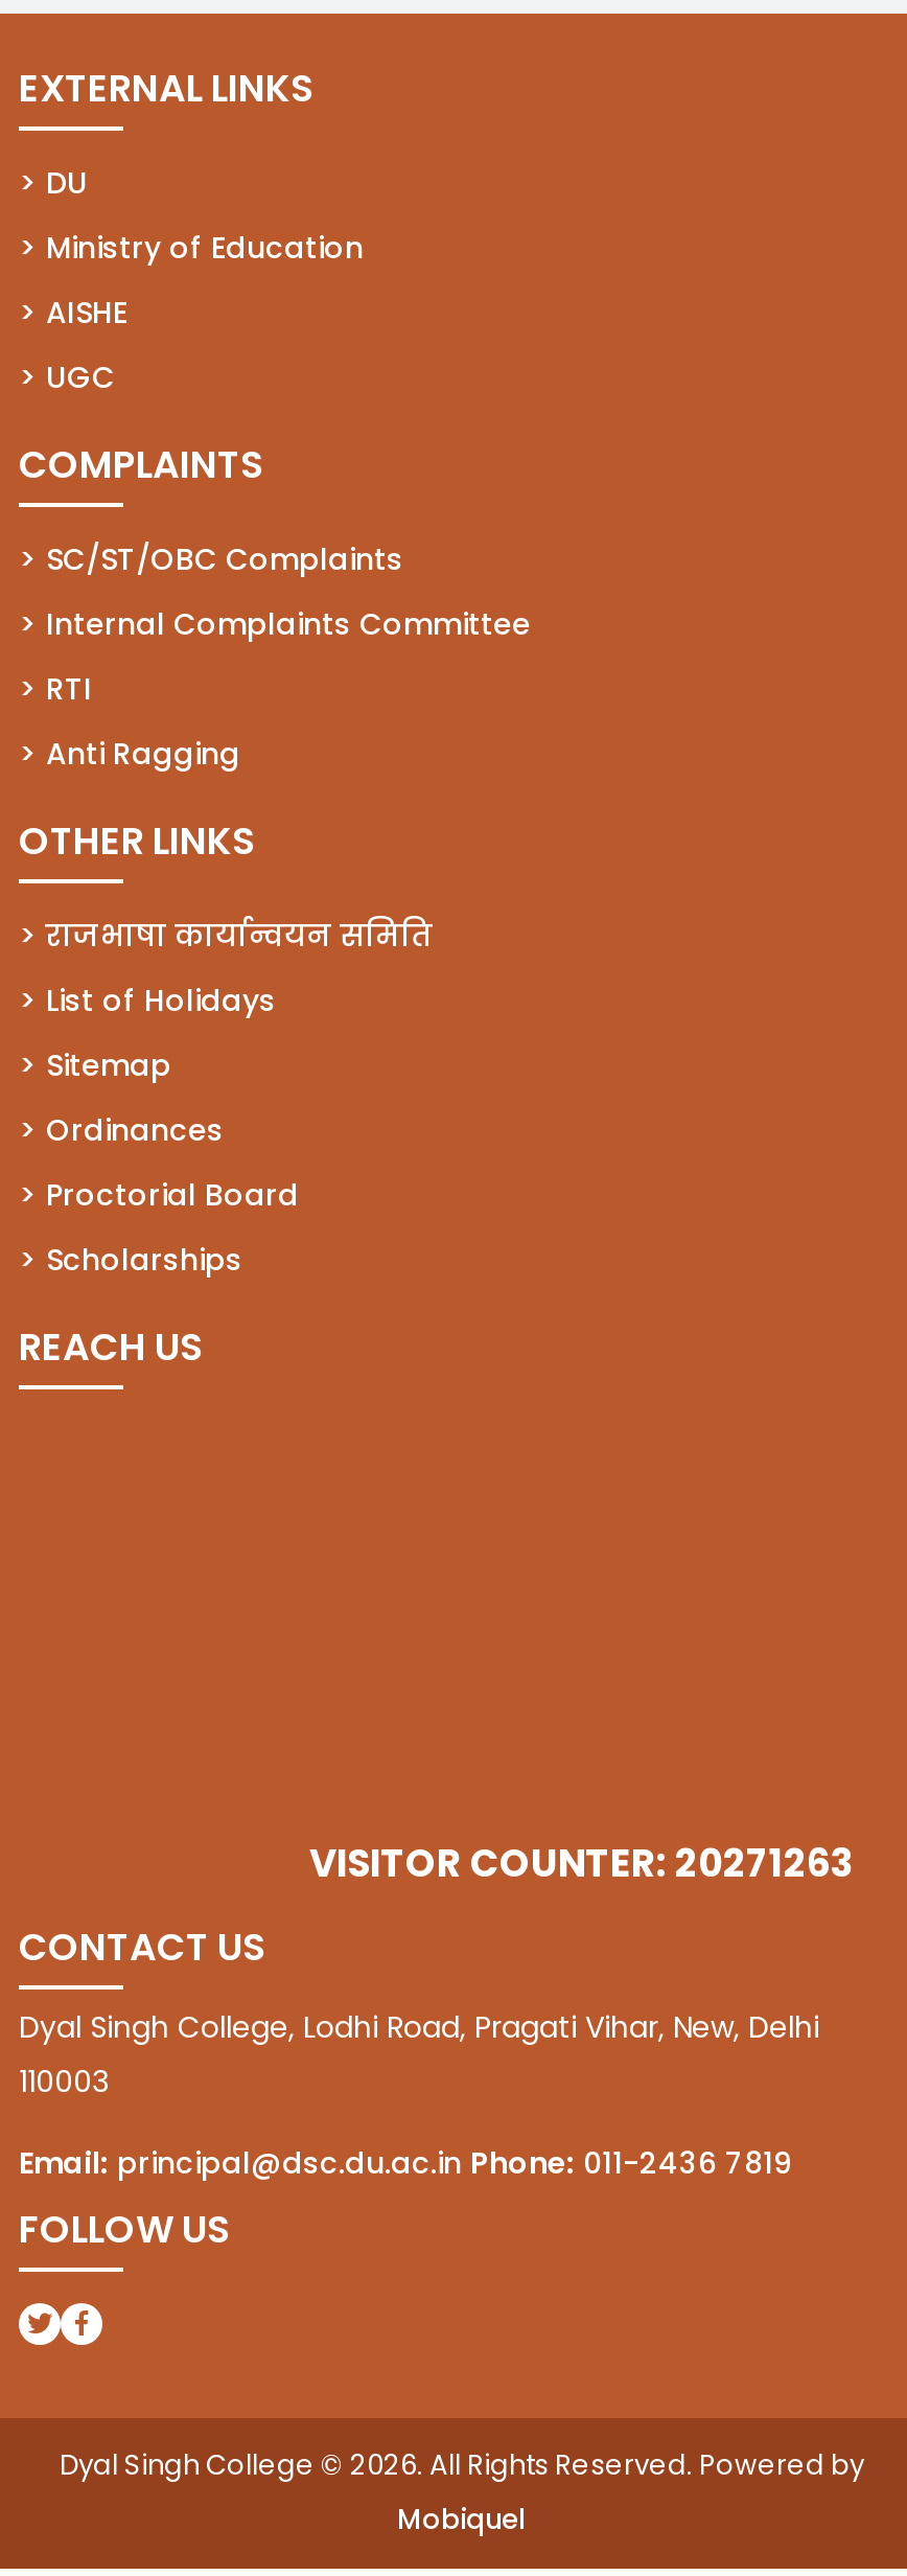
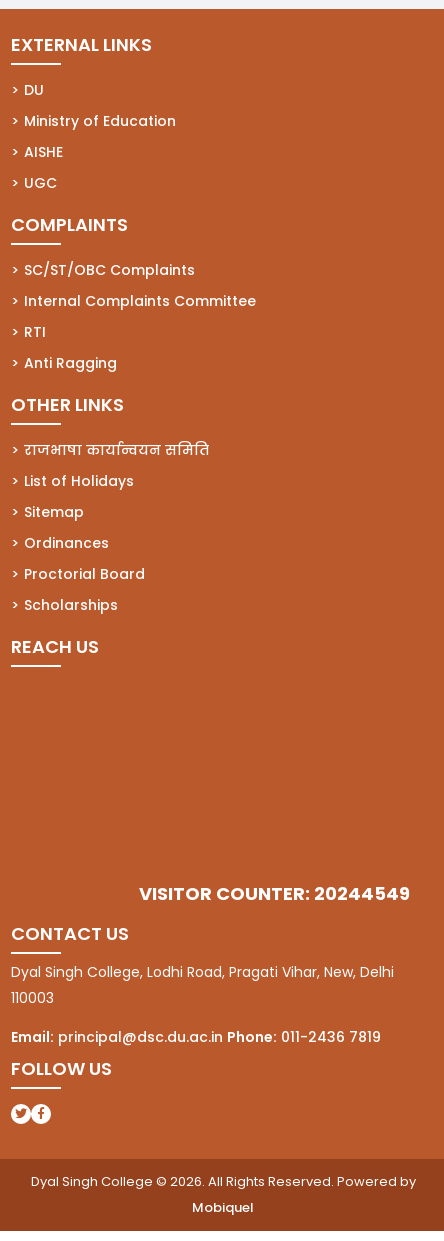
[309,1837,853,1889] VISITOR COUNTER: 20271263 -> [139,881,410,906] VISITOR COUNTER: 20244549

